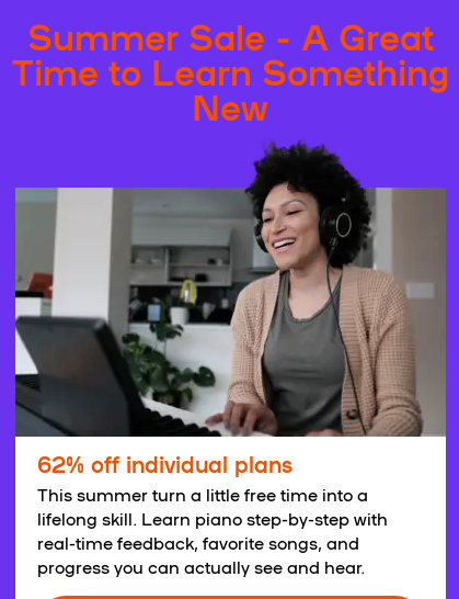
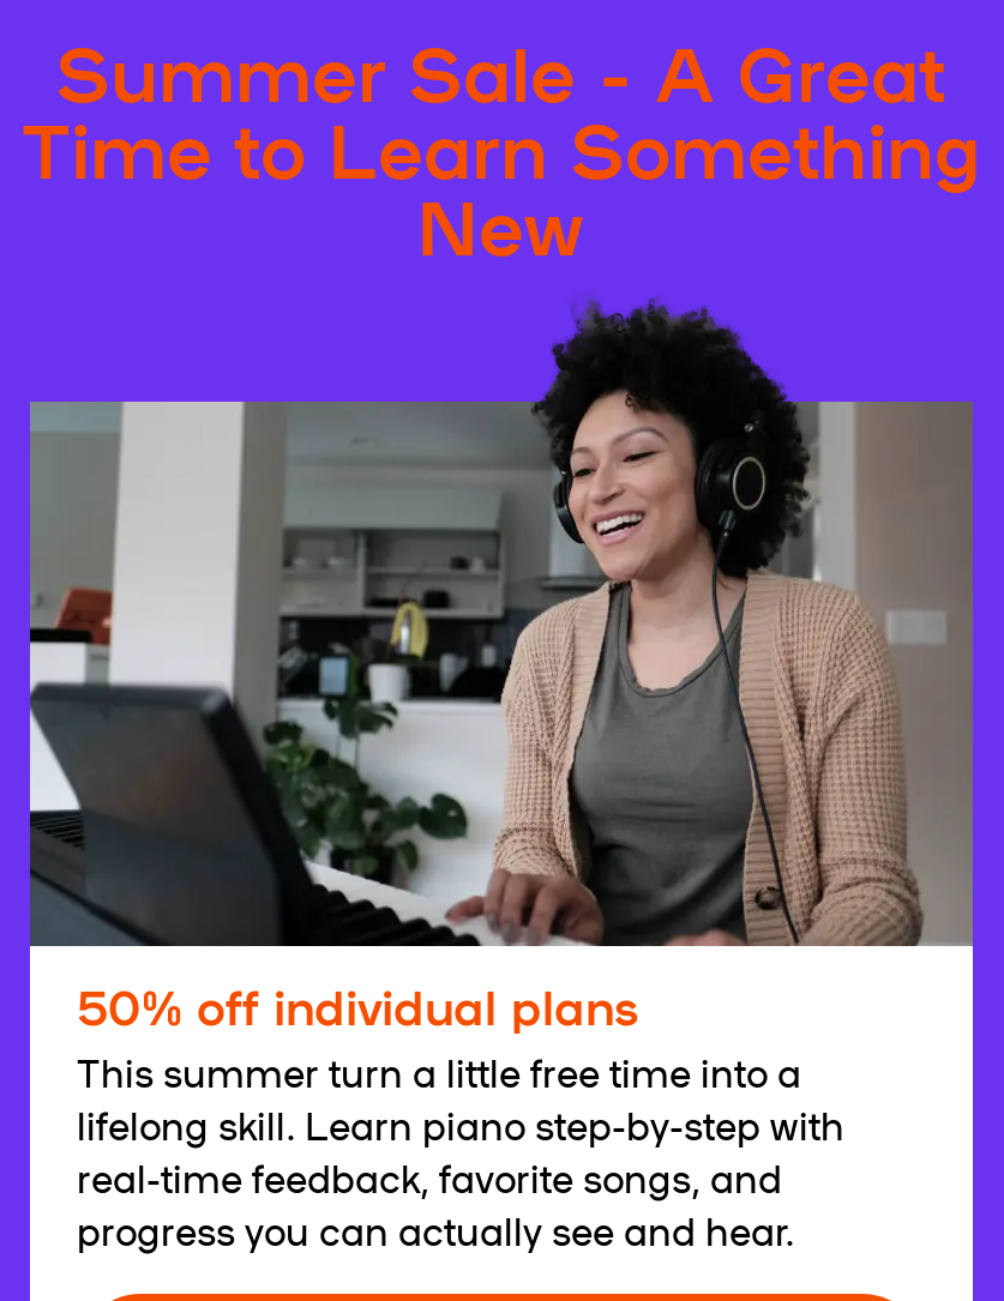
[37,447,292,478] 62% off individual plans -> [77,969,638,1036] 50% off individual plans

